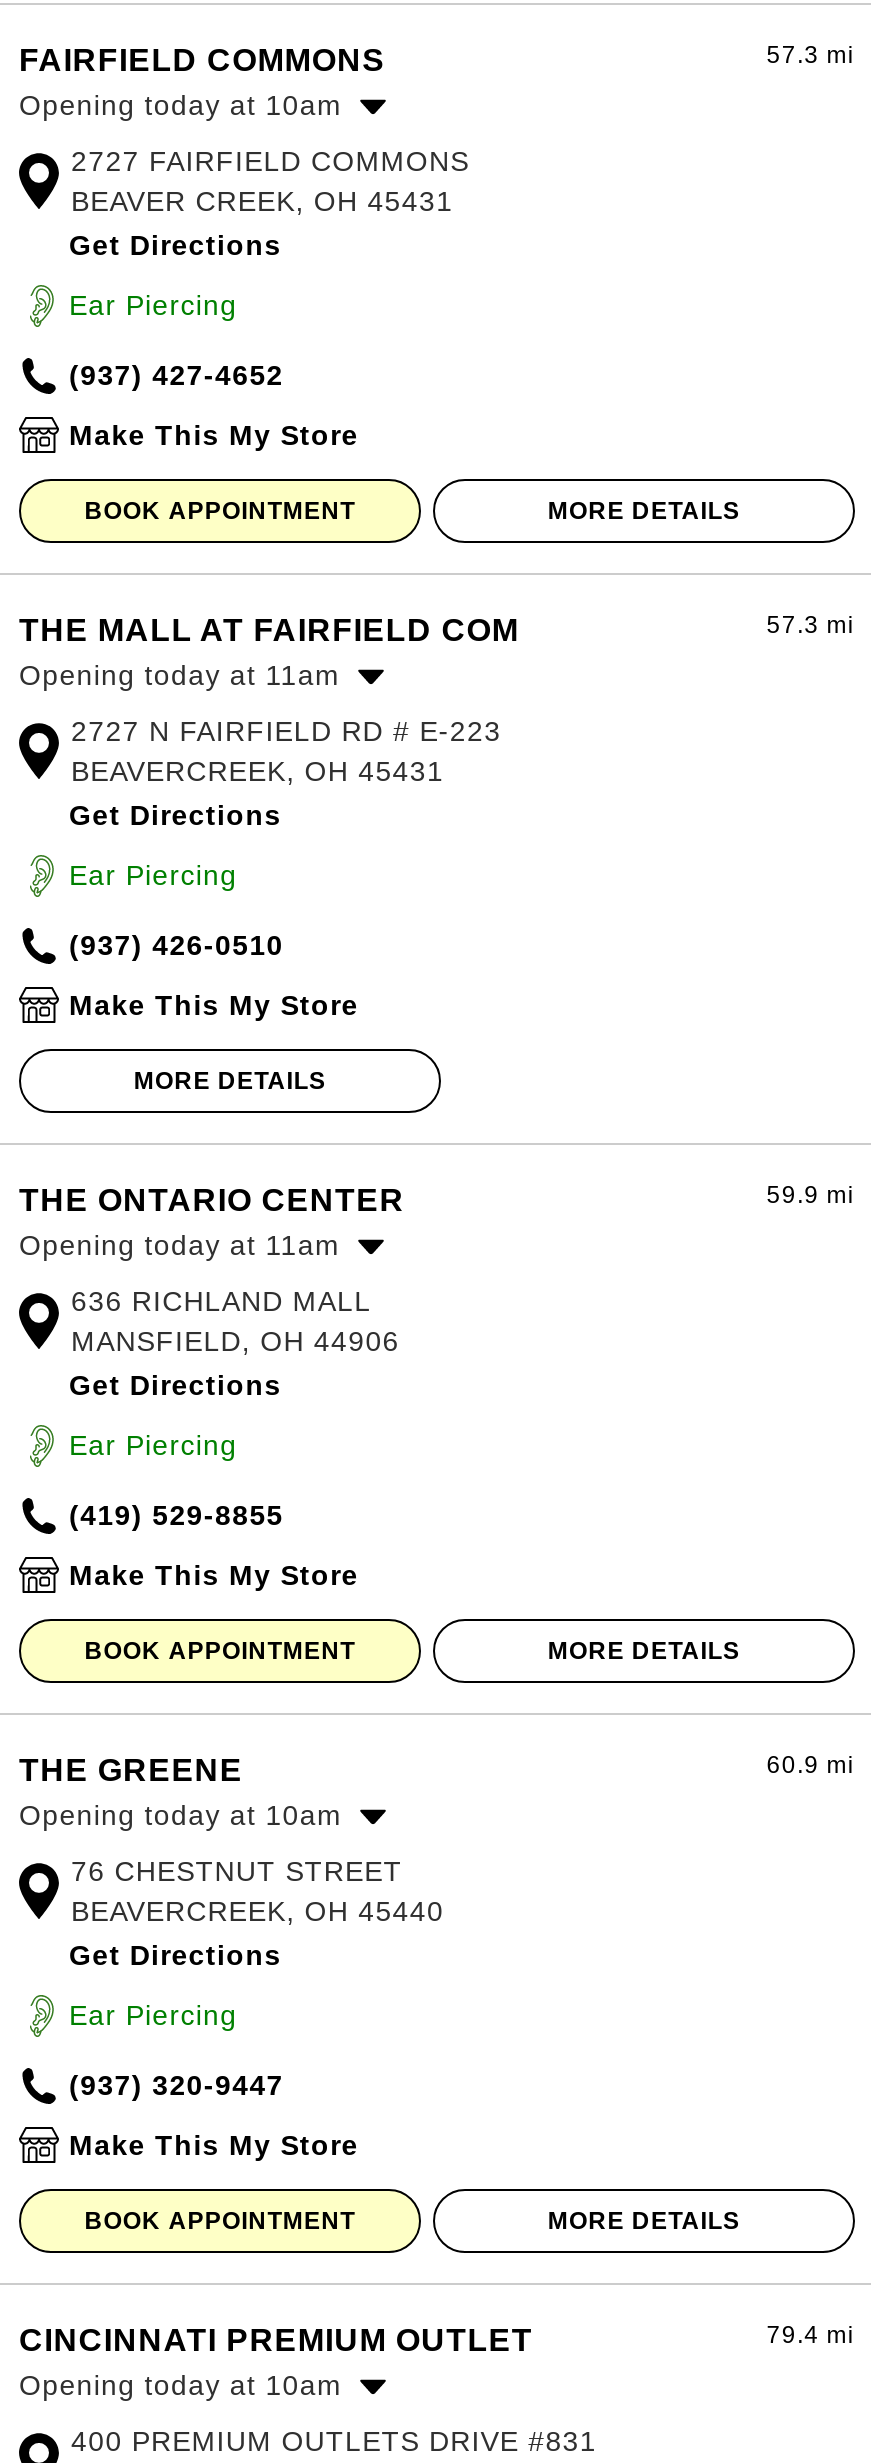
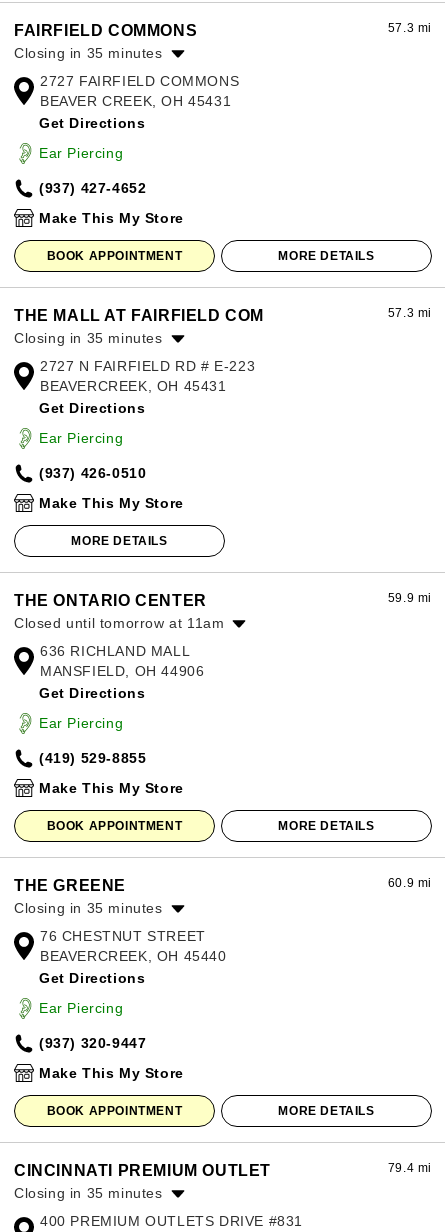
[19,90,342,122] Opening today at 10am -> [14,45,163,61] Closing in 35 minutes
[19,660,340,692] Opening today at 11am -> [14,330,163,346] Closing in 35 minutes
[19,1230,340,1262] Opening today at 11am -> [14,615,224,631] Closed until tomorrow at 11am
[19,1800,342,1832] Opening today at 10am -> [14,900,163,916] Closing in 35 minutes
[19,2370,342,2402] Opening today at 10am -> [14,1185,163,1201] Closing in 35 minutes

